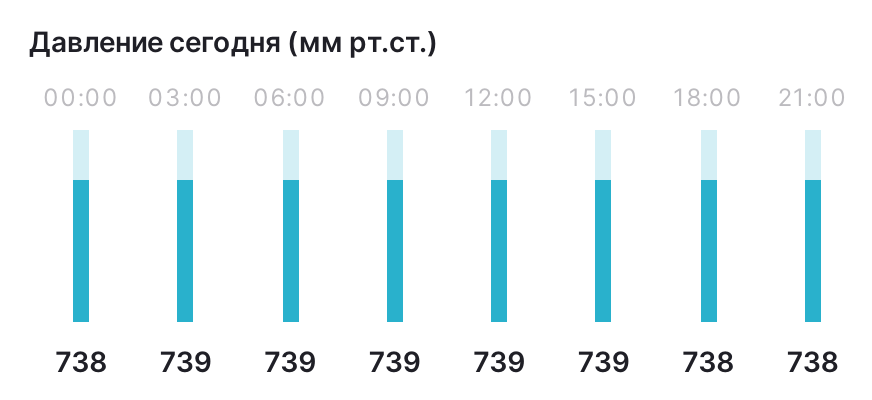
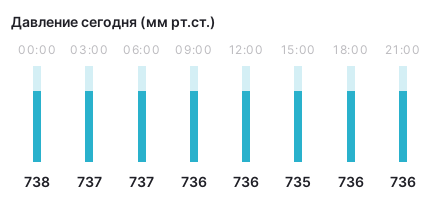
[160,344,212,378] 739 -> [77,173,102,190] 737
[264,344,316,378] 739 -> [129,173,154,190] 737
[369,344,421,378] 739 -> [181,173,207,190] 736
[473,344,525,378] 739 -> [233,173,259,190] 736
[578,344,630,378] 739 -> [285,173,311,190] 735
[682,344,734,378] 738 -> [338,173,364,190] 736
[787,344,839,378] 738 -> [390,173,416,190] 736

